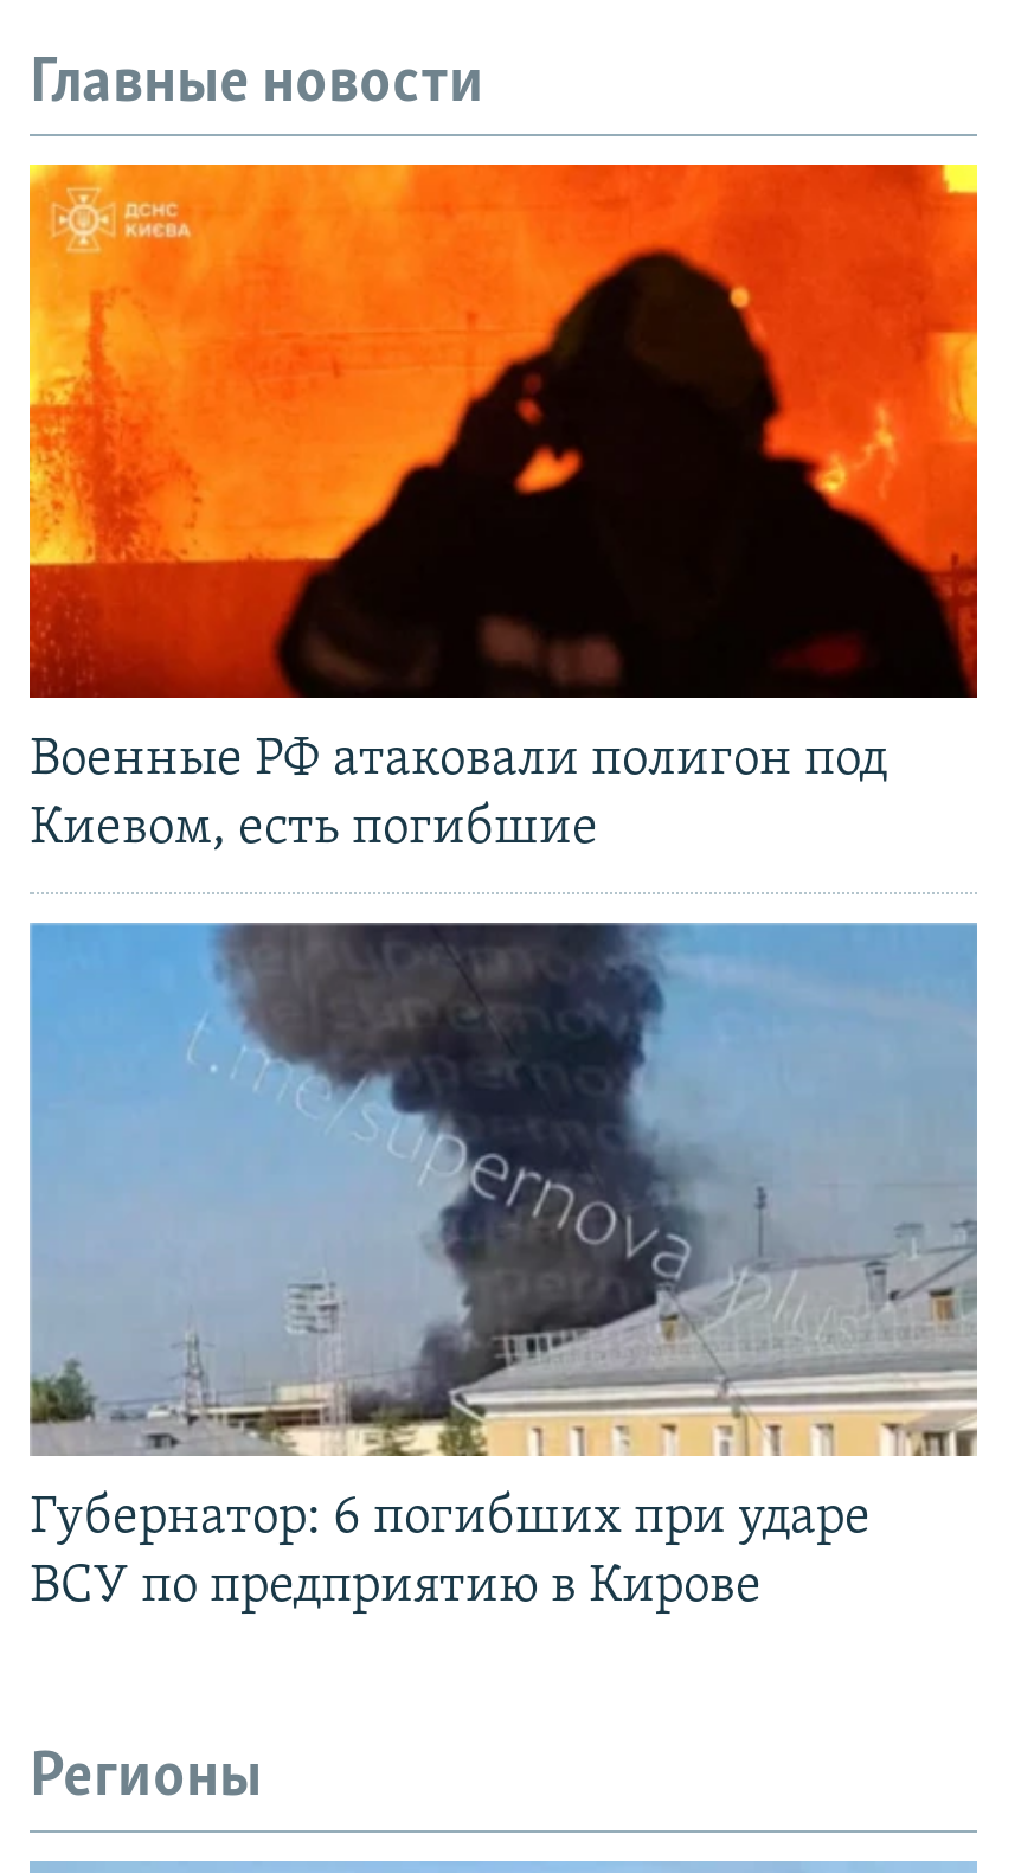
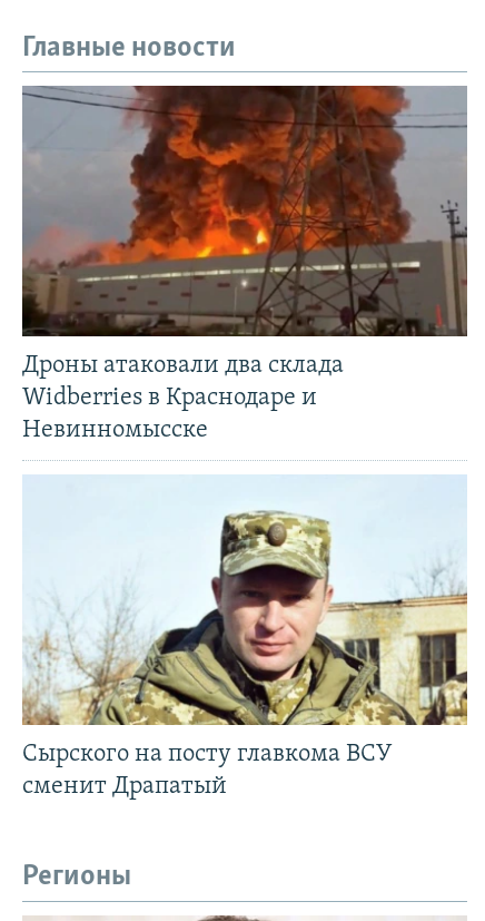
[27,162,980,857] [image] | Военные РФ атаковали полигон под | Киевом, есть погибшие -> [21,85,468,444] [image] | Дроны атаковали два склада | Widberries в Краснодаре и | Невинномысске
[30,921,977,1616] [image] | Губернатор: 6 погибших при ударе | ВСУ по предприятию в Кирове -> [22,474,467,800] [image] | Сырского на посту главкома ВСУ | сменит Драпатый

